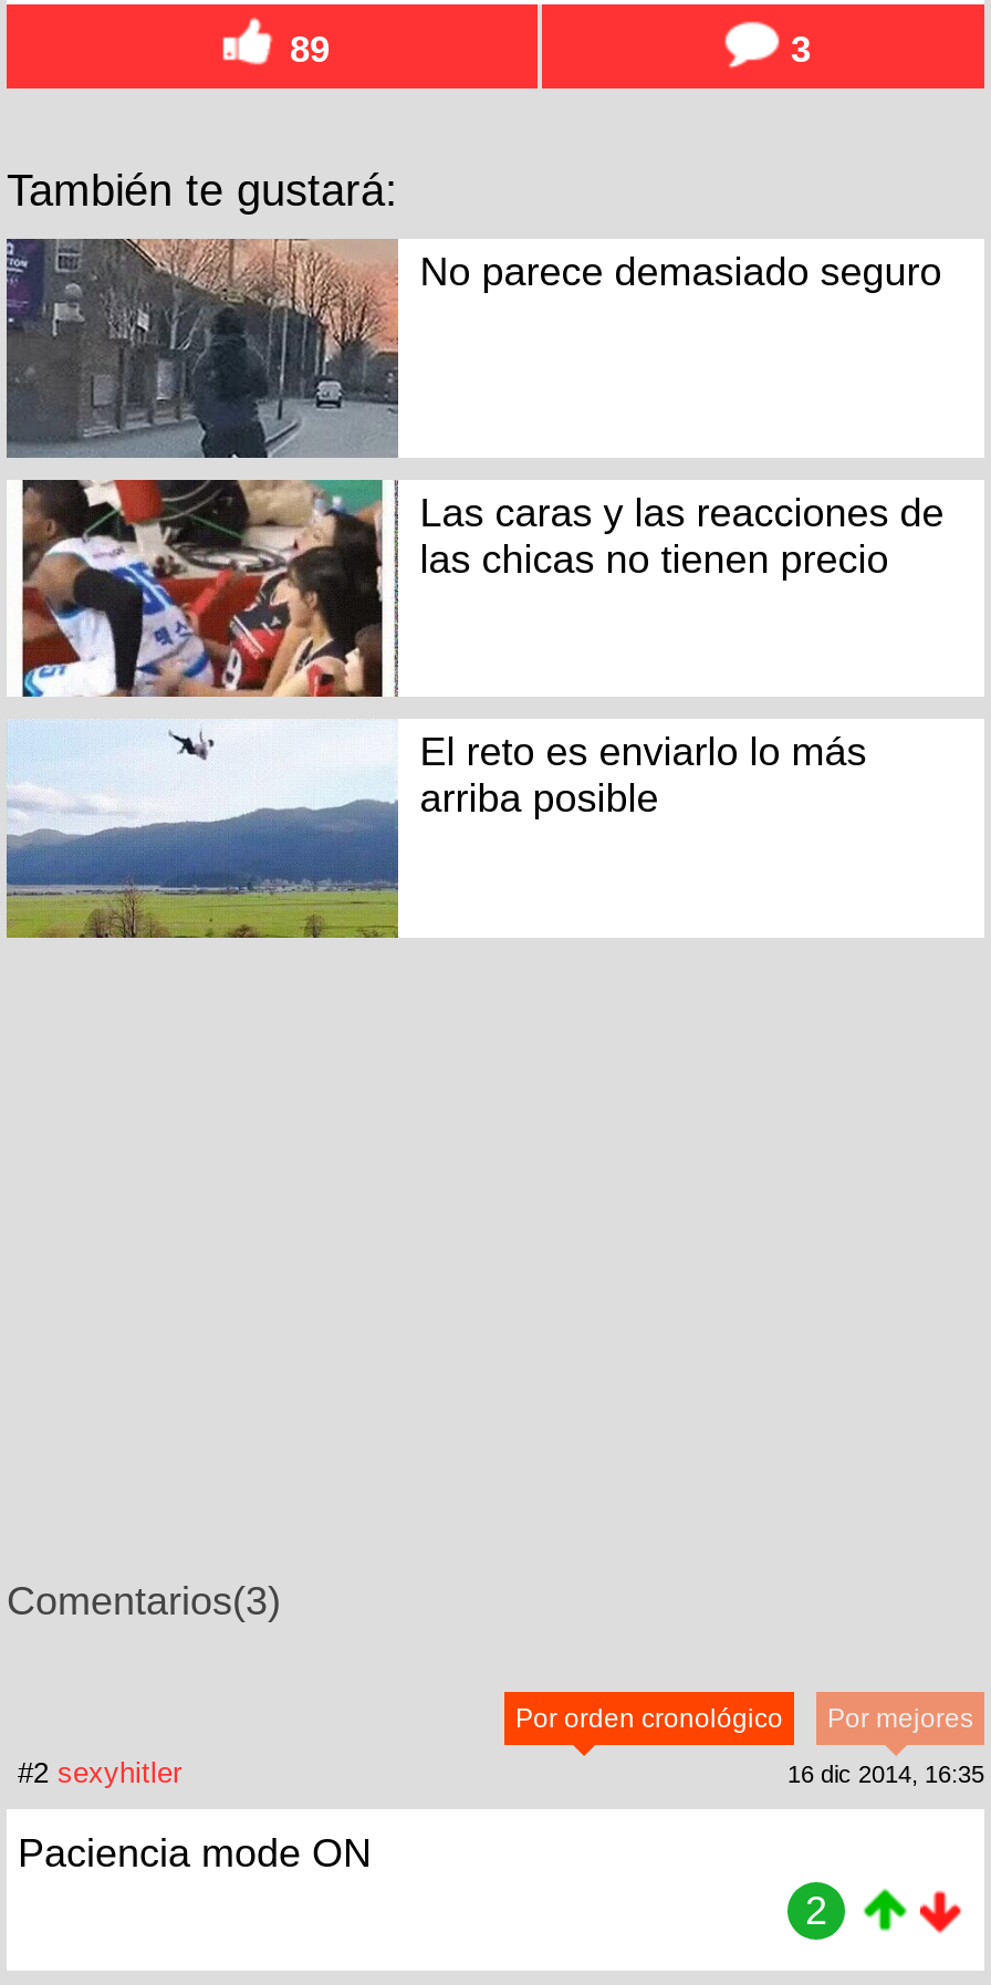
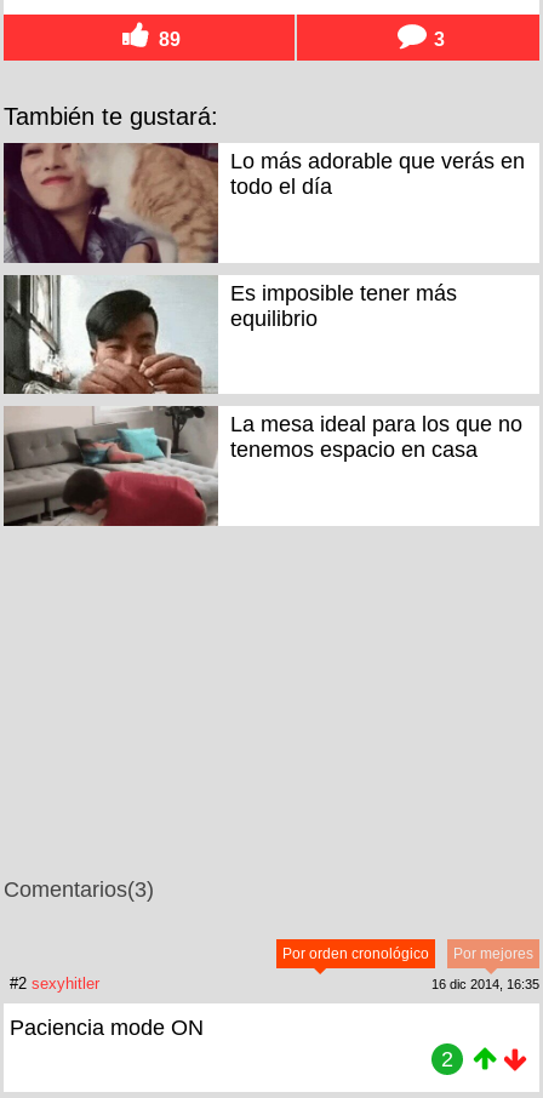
[7,239,942,460] [image] | No parece demasiado seguro -> [4,142,525,263] [image] | Lo más adorable que verás en | todo el día
[7,478,944,699] [image] | Las caras y las reacciones de | las chicas no tienen precio -> [4,274,457,395] [image] | Es imposible tener más | equilibrio
[7,719,867,940] [image] | El reto es enviarlo lo más | arriba posible -> [4,405,522,527] [image] | La mesa ideal para los que no | tenemos espacio en casa

